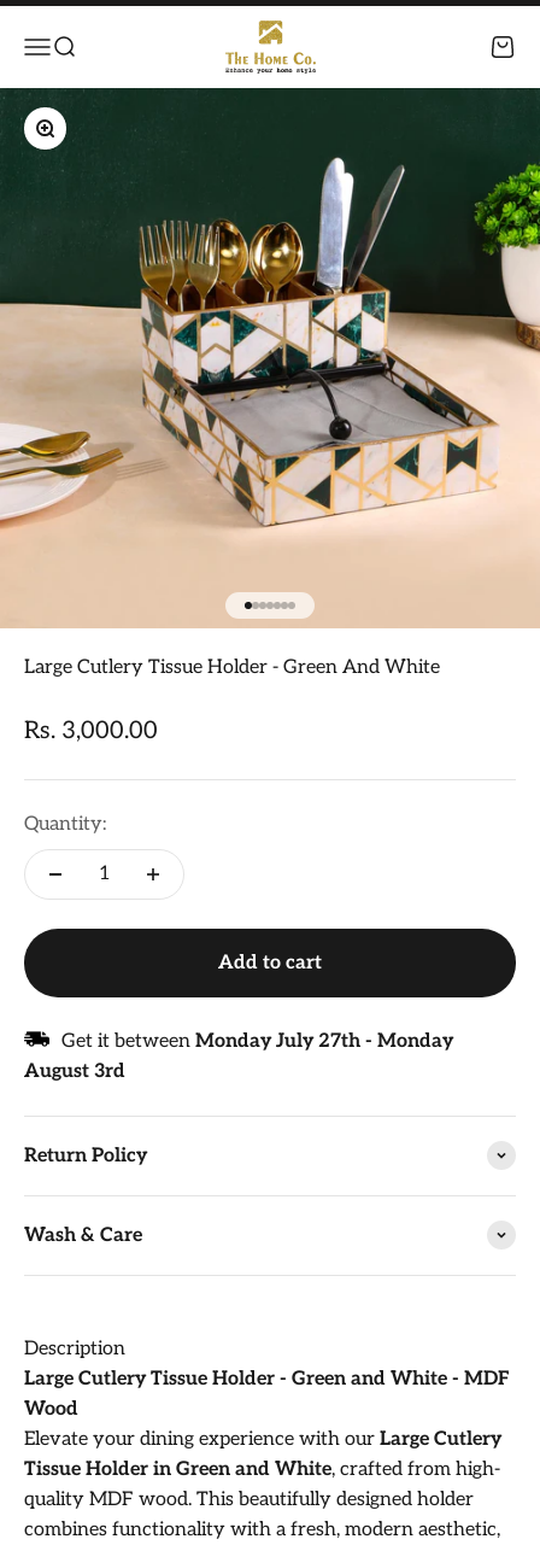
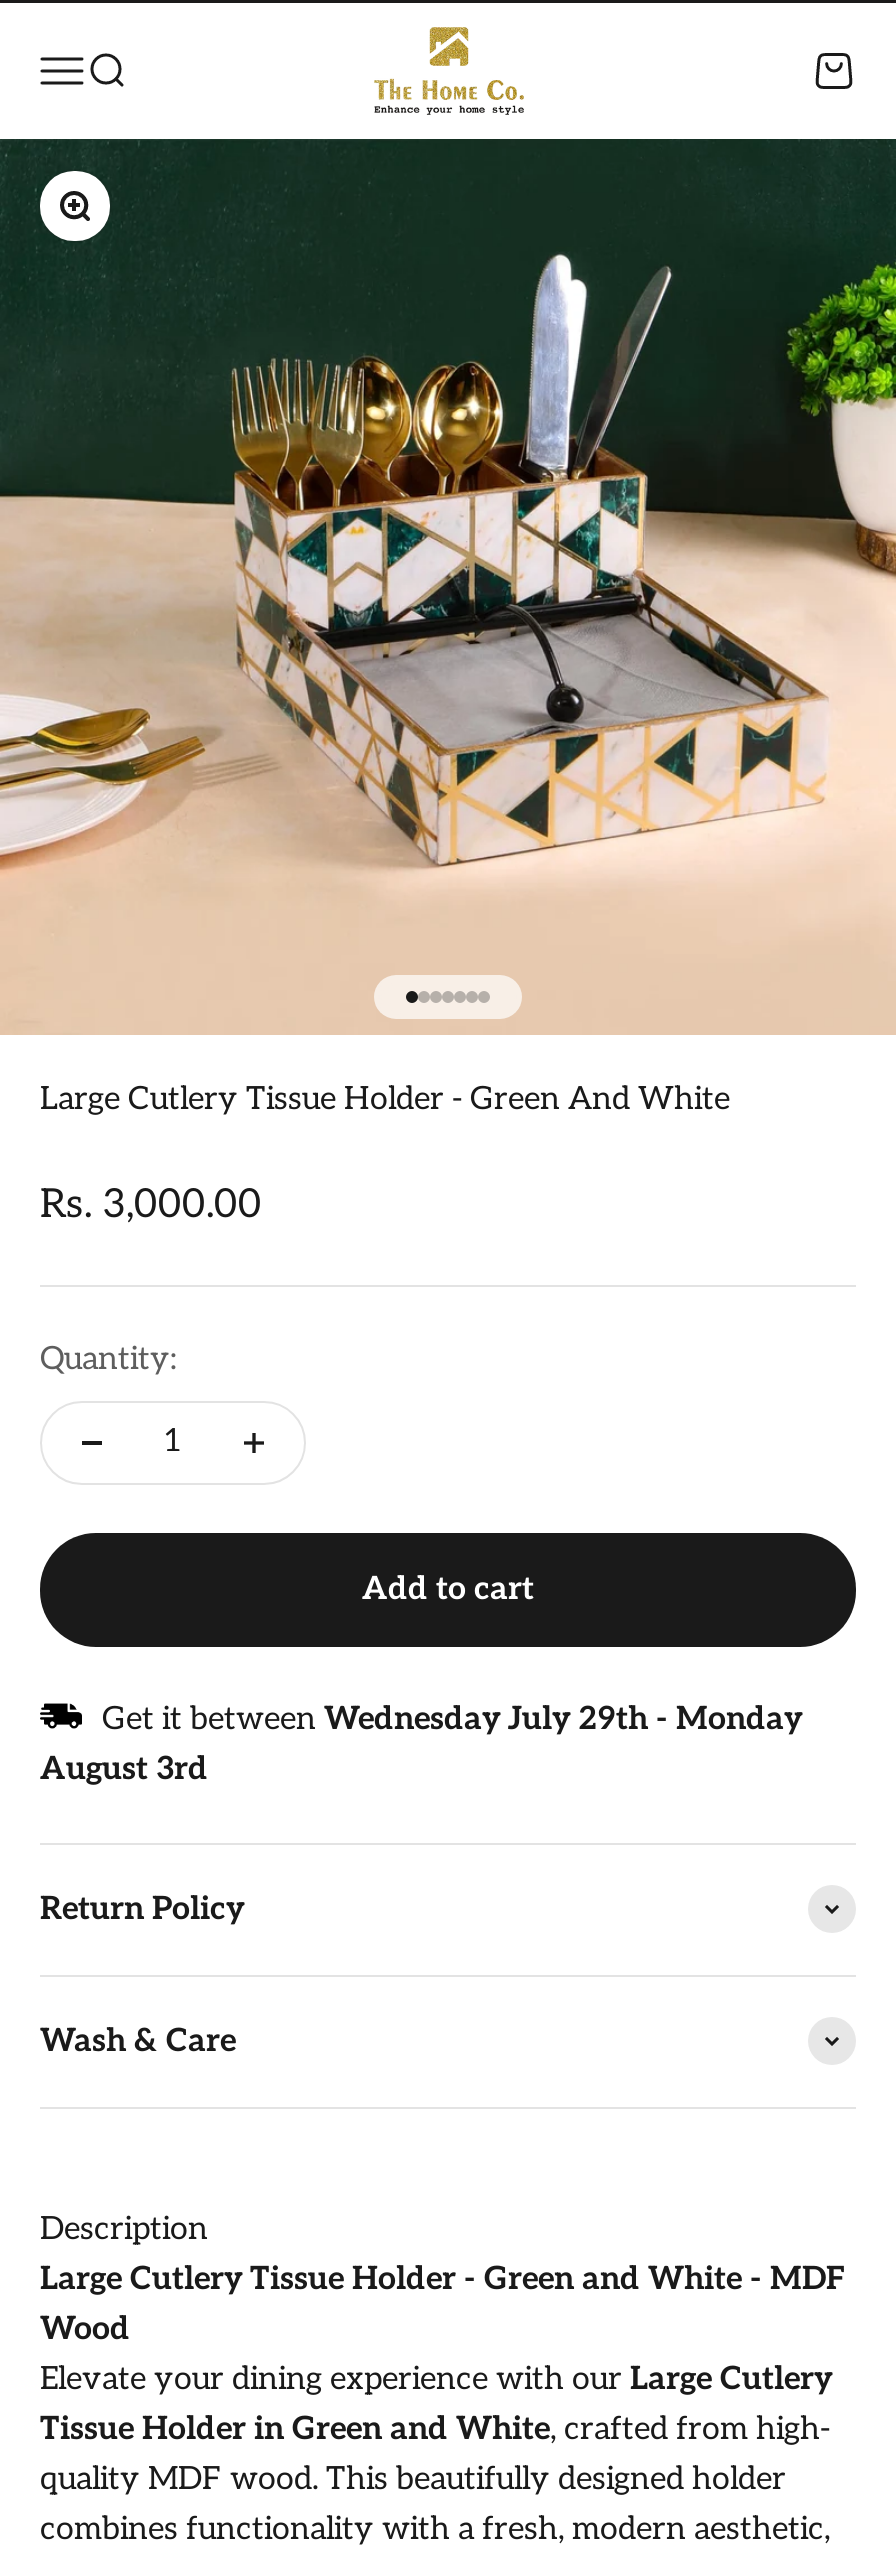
[61,1030,453,1053] Get it between Monday July 27th - Monday -> [102,1701,802,1739] Get it between Wednesday July 29th - Monday

